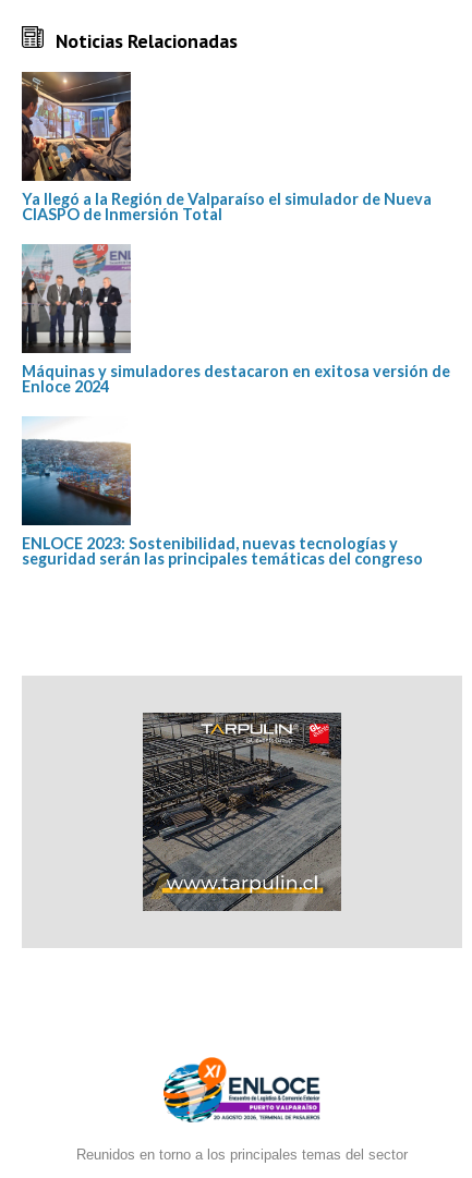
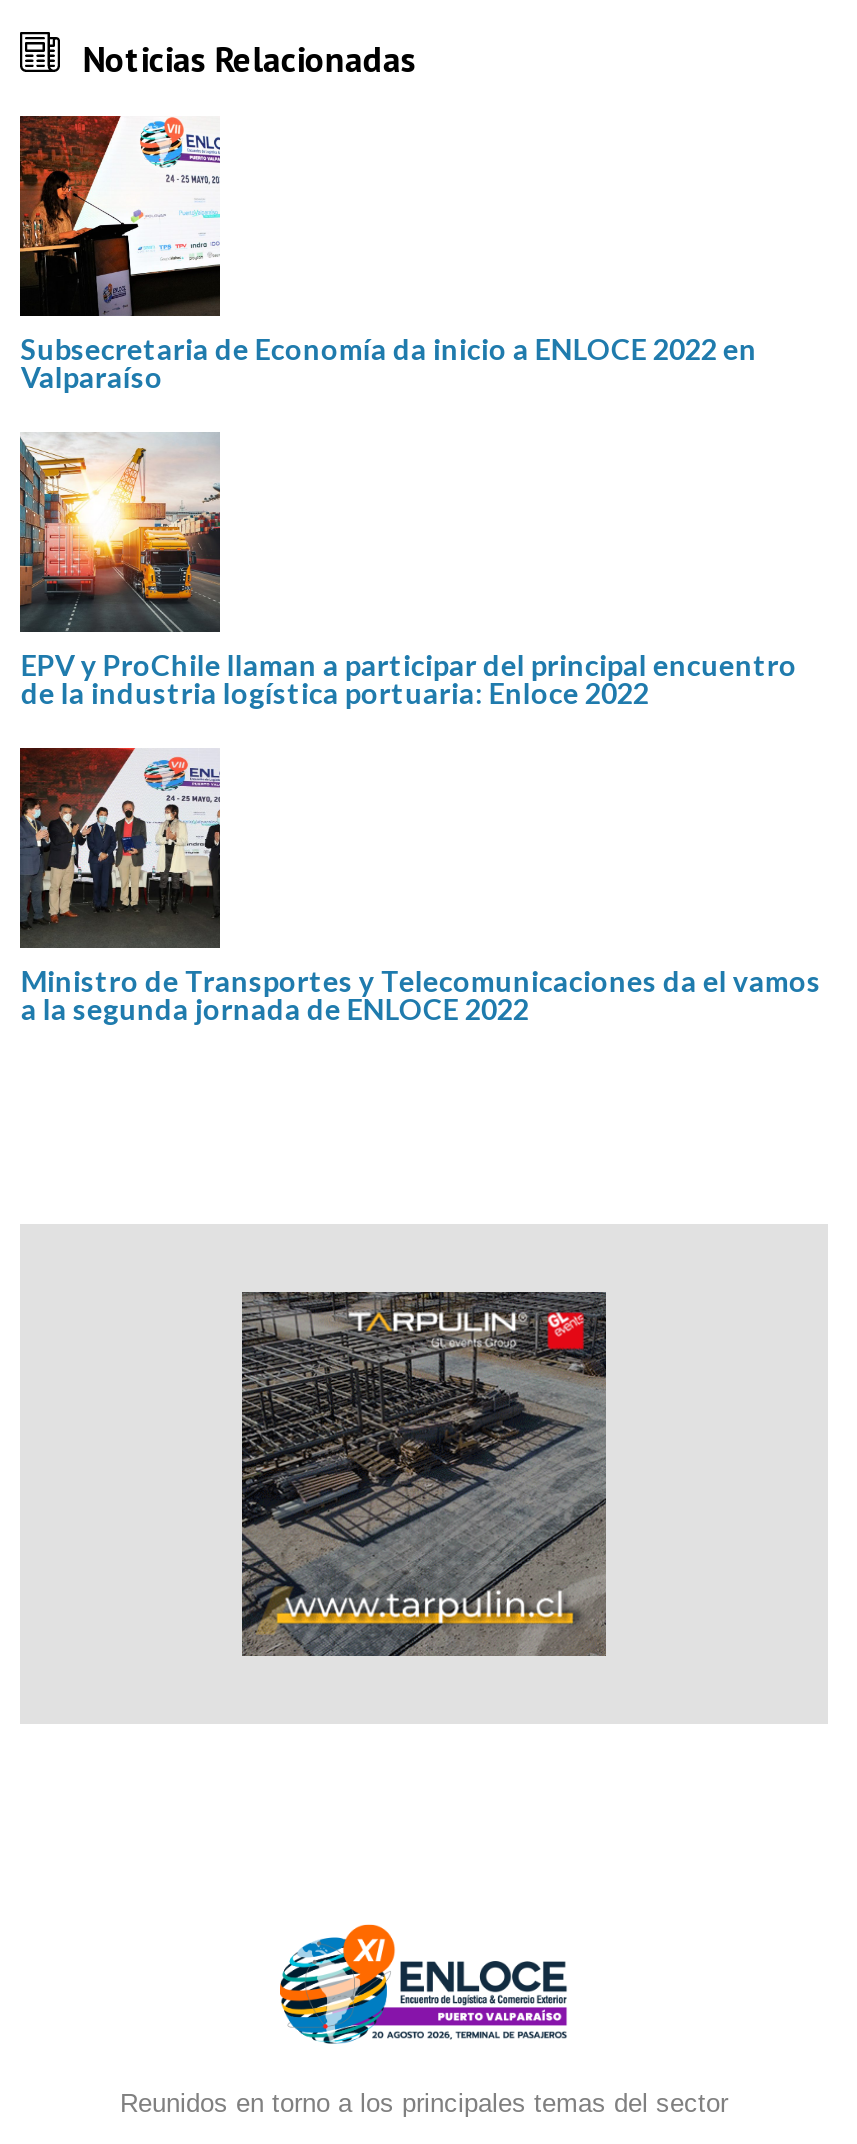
[22,71,432,223] [image] | Ya llegó a la Región de Valparaíso el simulador de Nueva | CIASPO de Inmersión Total -> [18,114,757,394] [image] | Subsecretaria de Economía da inicio a ENLOCE 2022 en | Valparaíso
[21,244,451,396] [image] | Máquinas y simuladores destacaron en exitosa versión de | Enloce 2024 -> [18,434,797,710] [image] | EPV y ProChile llaman a participar del principal encuentro | de la industria logística portuaria: Enloce 2022
[21,416,427,568] [image] | ENLOCE 2023: Sostenibilidad, nuevas tecnologías y | seguridad serán las principales temáticas del congreso -> [18,746,821,1026] [image] | Ministro de Transportes y Telecomunicaciones da el vamos | a la segunda jornada de ENLOCE 2022

